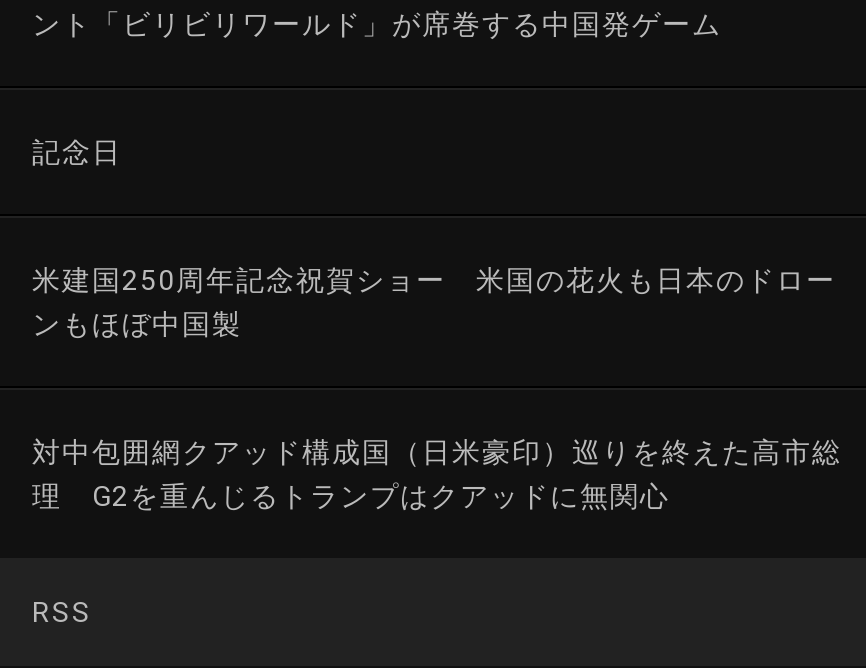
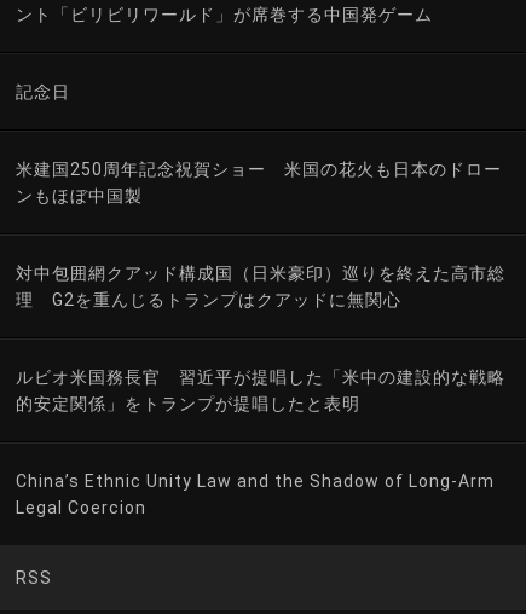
none -> [16,367,505,413] ルビオ米国務長官 習近平が提唱した「米中の建設的な戦略 | 的安定関係」をトランプが提唱したと表明
none -> [16,471,495,517] China’s Ethnic Unity Law and the Shadow of Long-Arm | Legal Coercion

